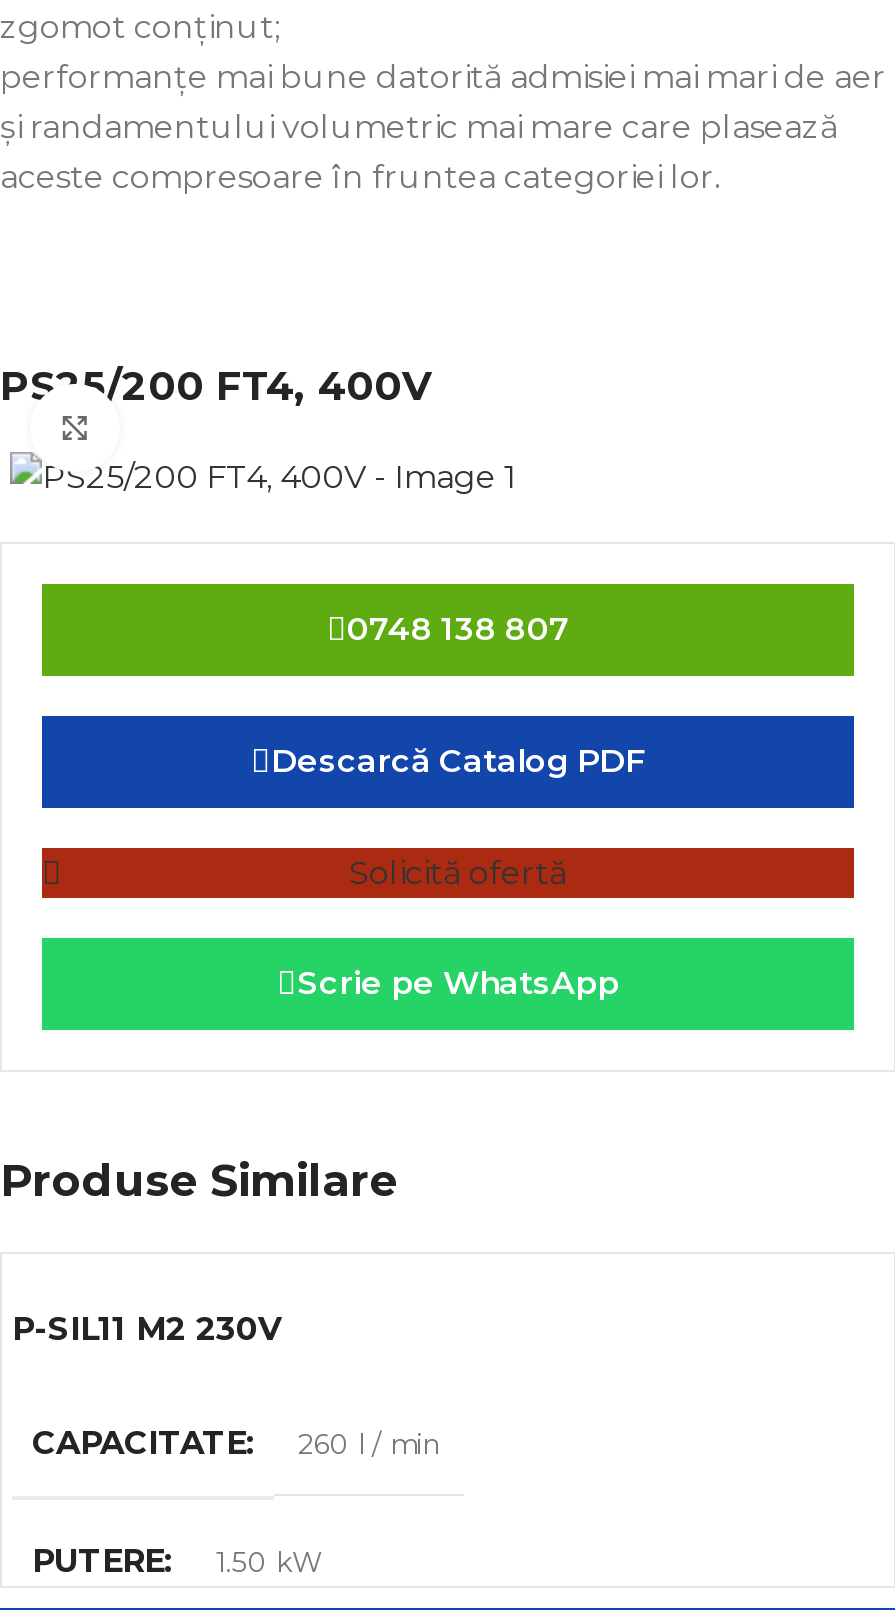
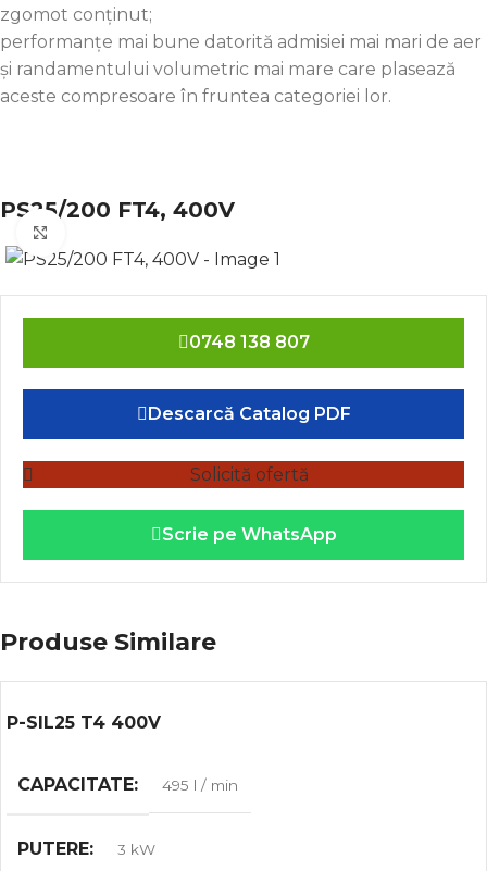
[12,1311,282,1349] P-SIL11 M2 230V -> [7,713,161,733] P-SIL25 T4 400V
[32,1425,440,1463] CAPACITATE 260 l / min -> [17,775,238,795] CAPACITATE 495 l / min
[32,1543,322,1581] PUTERE 1.50 kW -> [17,839,155,859] PUTERE 3 kW

